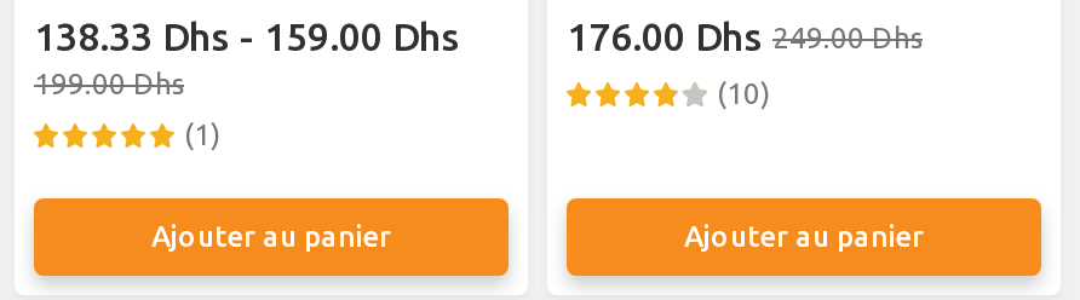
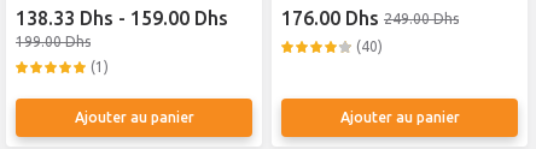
[717,77,770,109] (10) -> [356,38,383,54] (40)

